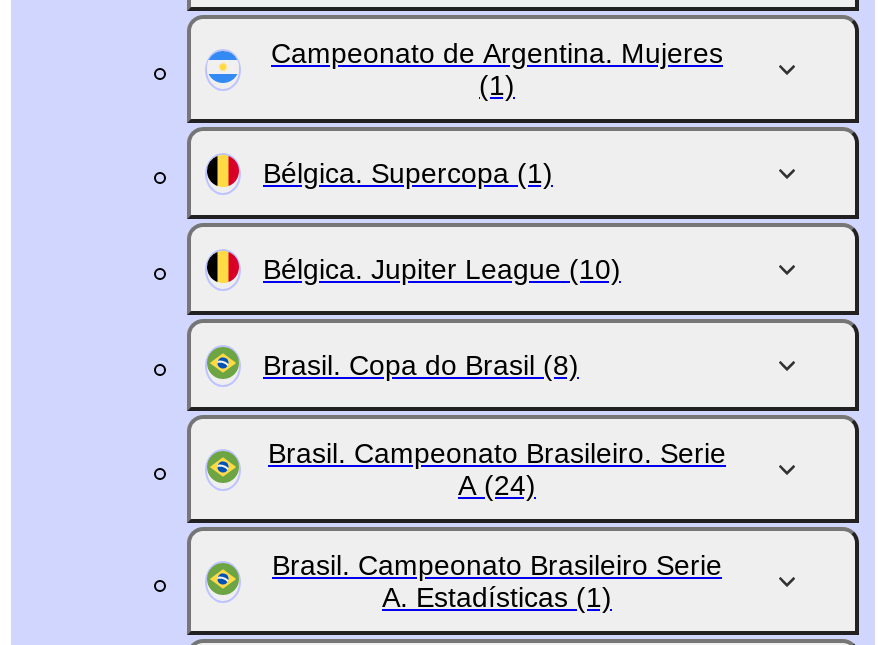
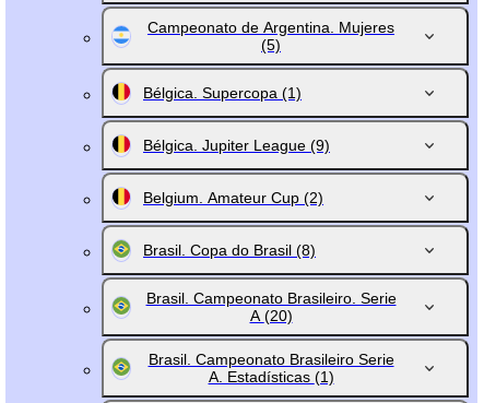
[479,69,515,101] (1) -> [261,36,281,54] (5)
[263,253,621,285] Bélgica. Jupiter League (10) -> [143,137,330,206] Bélgica. Jupiter League (9) | Belgium. Amateur Cup (2)
[458,469,536,501] A (24) -> [250,307,292,324] A (20)

